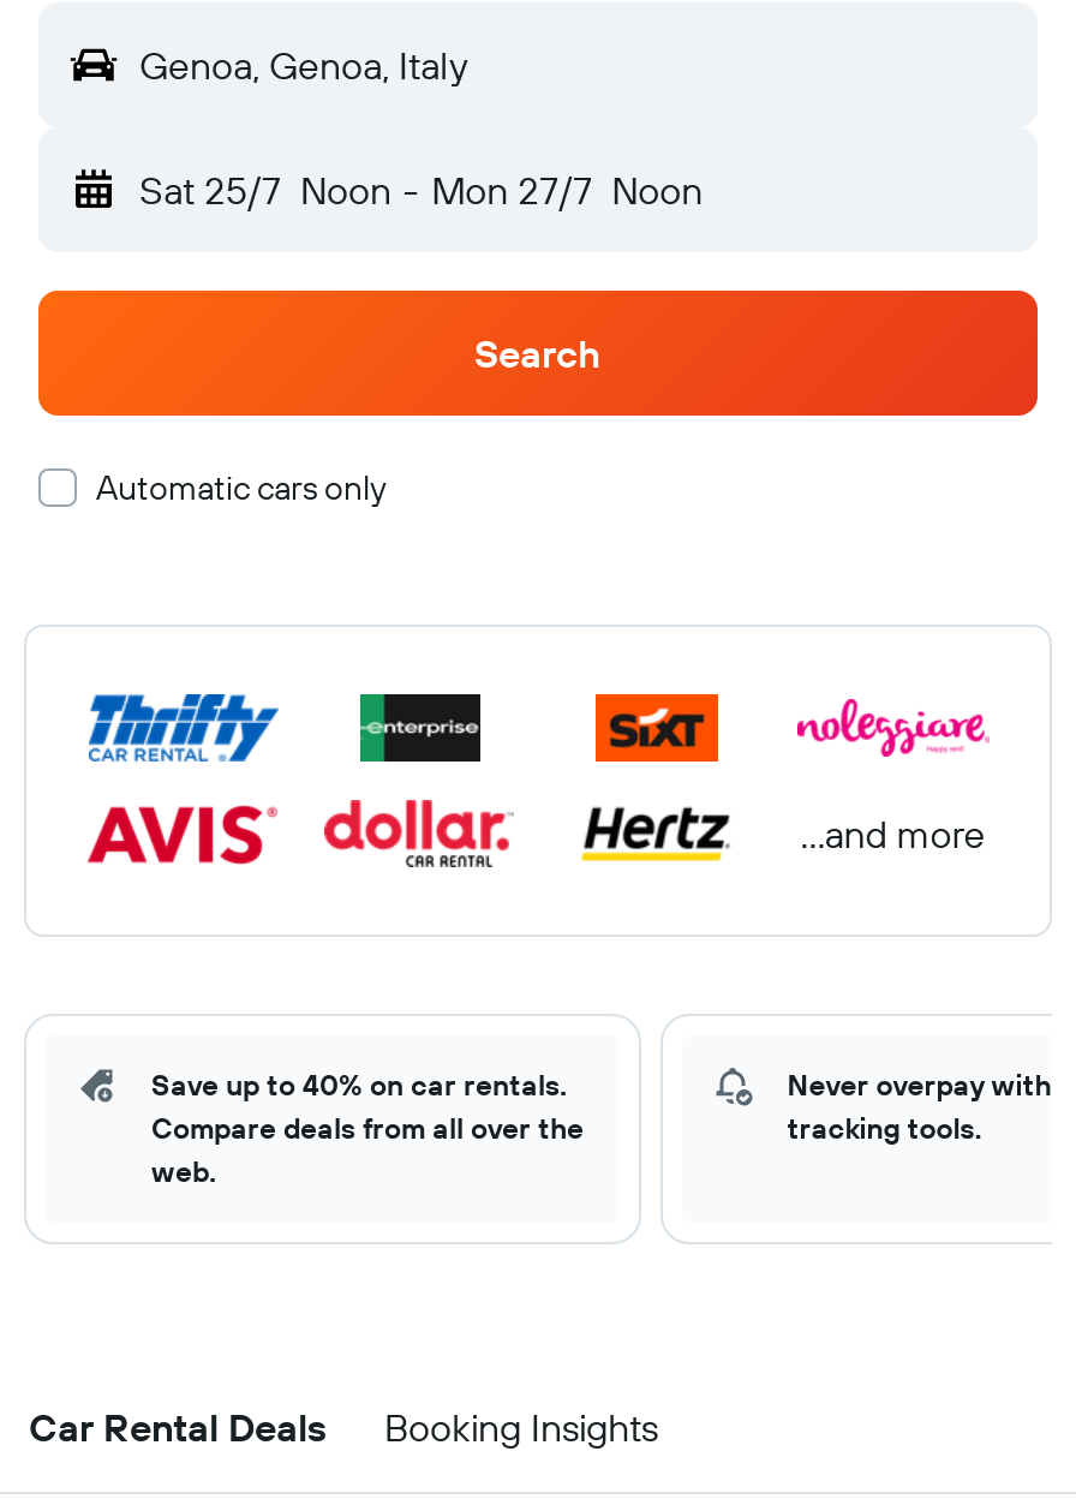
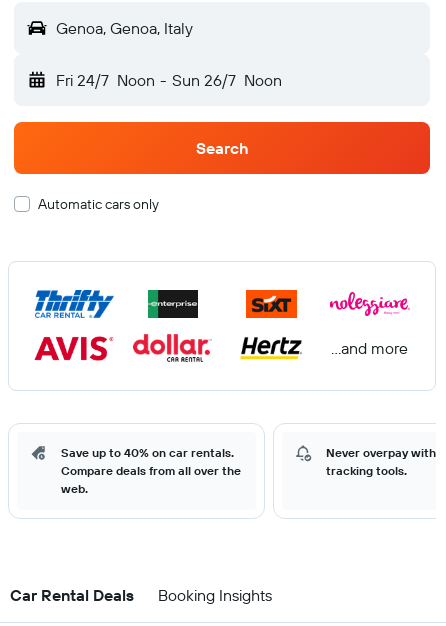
[139,166,703,214] Sat 25/7 Noon - Mon 27/7 Noon -> [56,70,282,90] Fri 24/7 Noon - Sun 26/7 Noon

